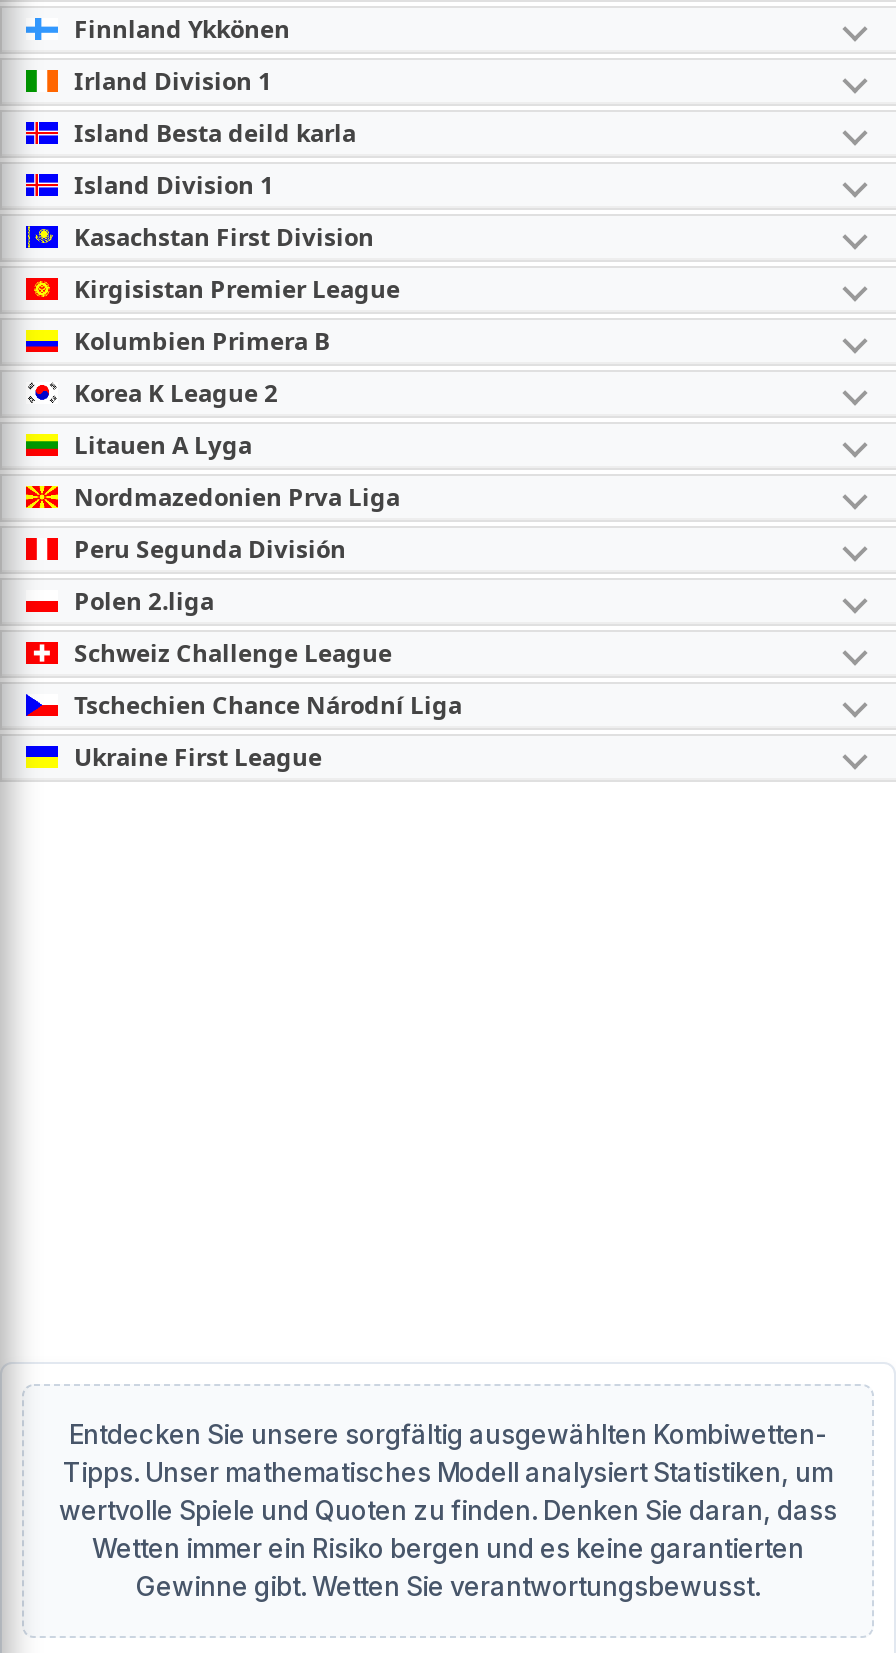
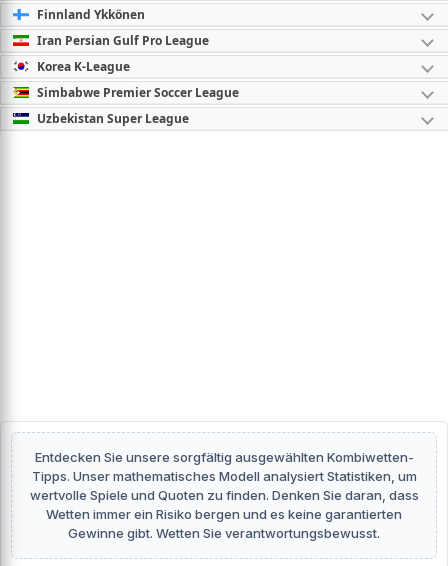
[74,64,462,774] Irland Division 1 | Island Besta deild karla | Island Division 1 | Kasachstan First Division | Kirgisistan Premier League | Kolumbien Primera B | Korea K League 2 | Litauen A Lyga | Nordmazedonien Prva Liga | Peru Segunda División | Polen 2.liga | Schweiz Challenge League | Tschechien Chance Národní Liga | Ukraine First League -> [37,32,239,127] Iran Persian Gulf Pro League | Korea K-League | Simbabwe Premier Soccer League | Uzbekistan Super League

